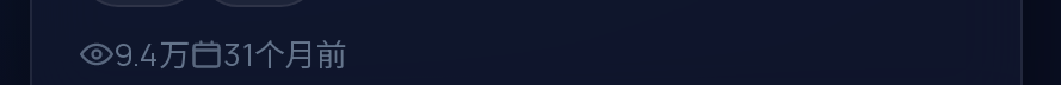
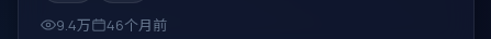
[113,32,347,75] 9.4万 31个月前 -> [56,15,167,34] 9.4万 46个月前

